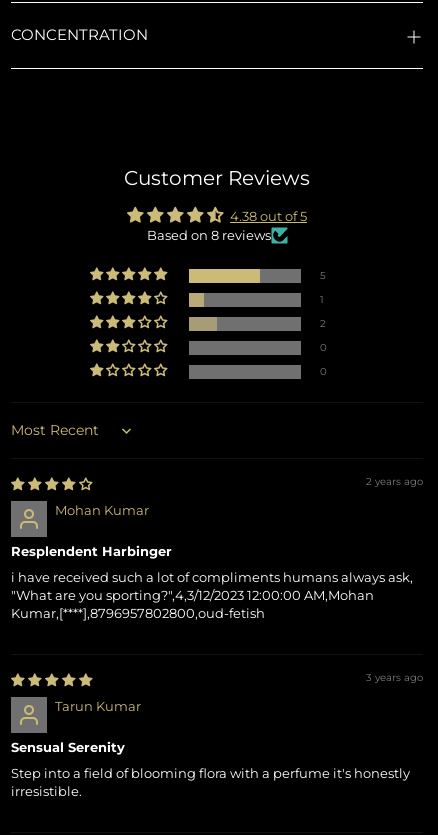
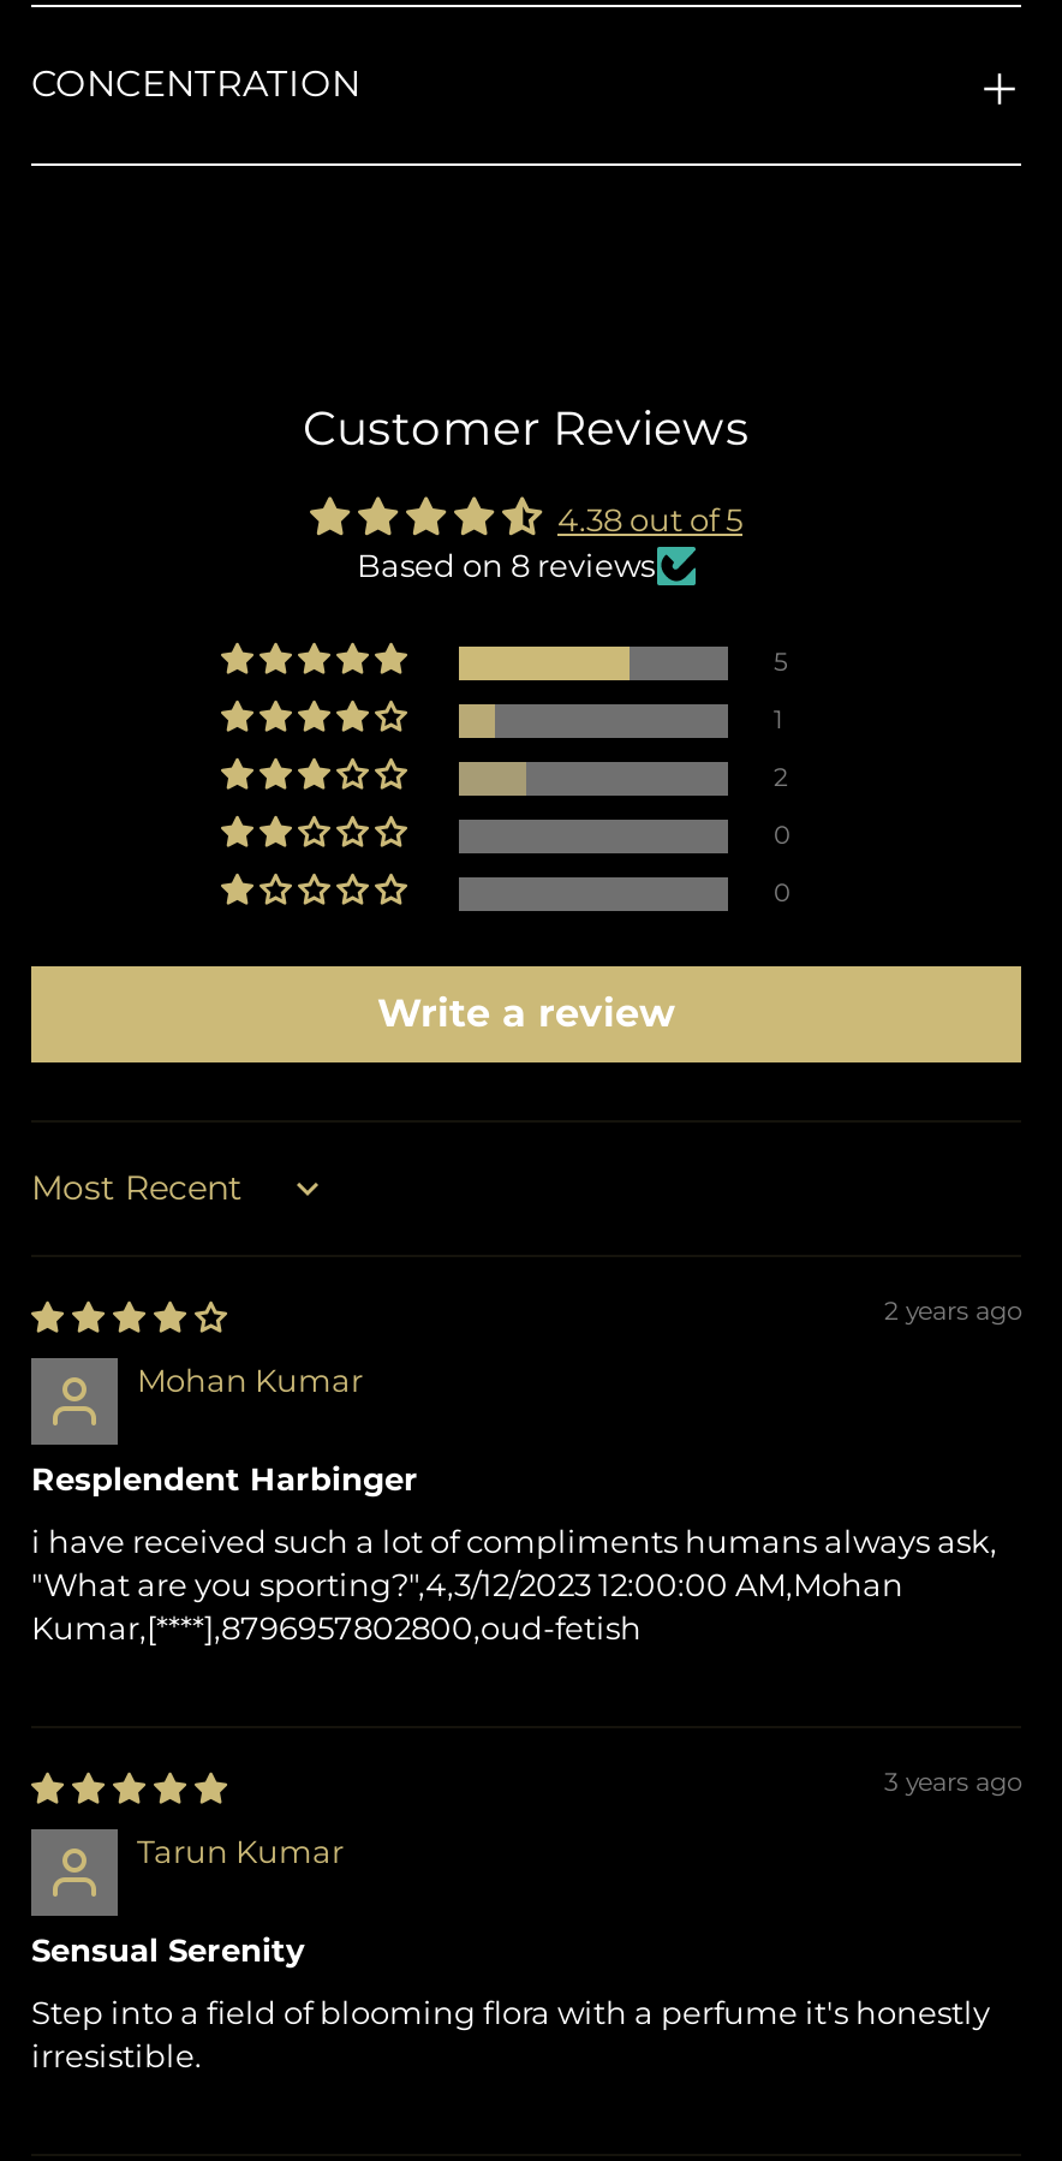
none -> [377,991,675,1037] Write a review

